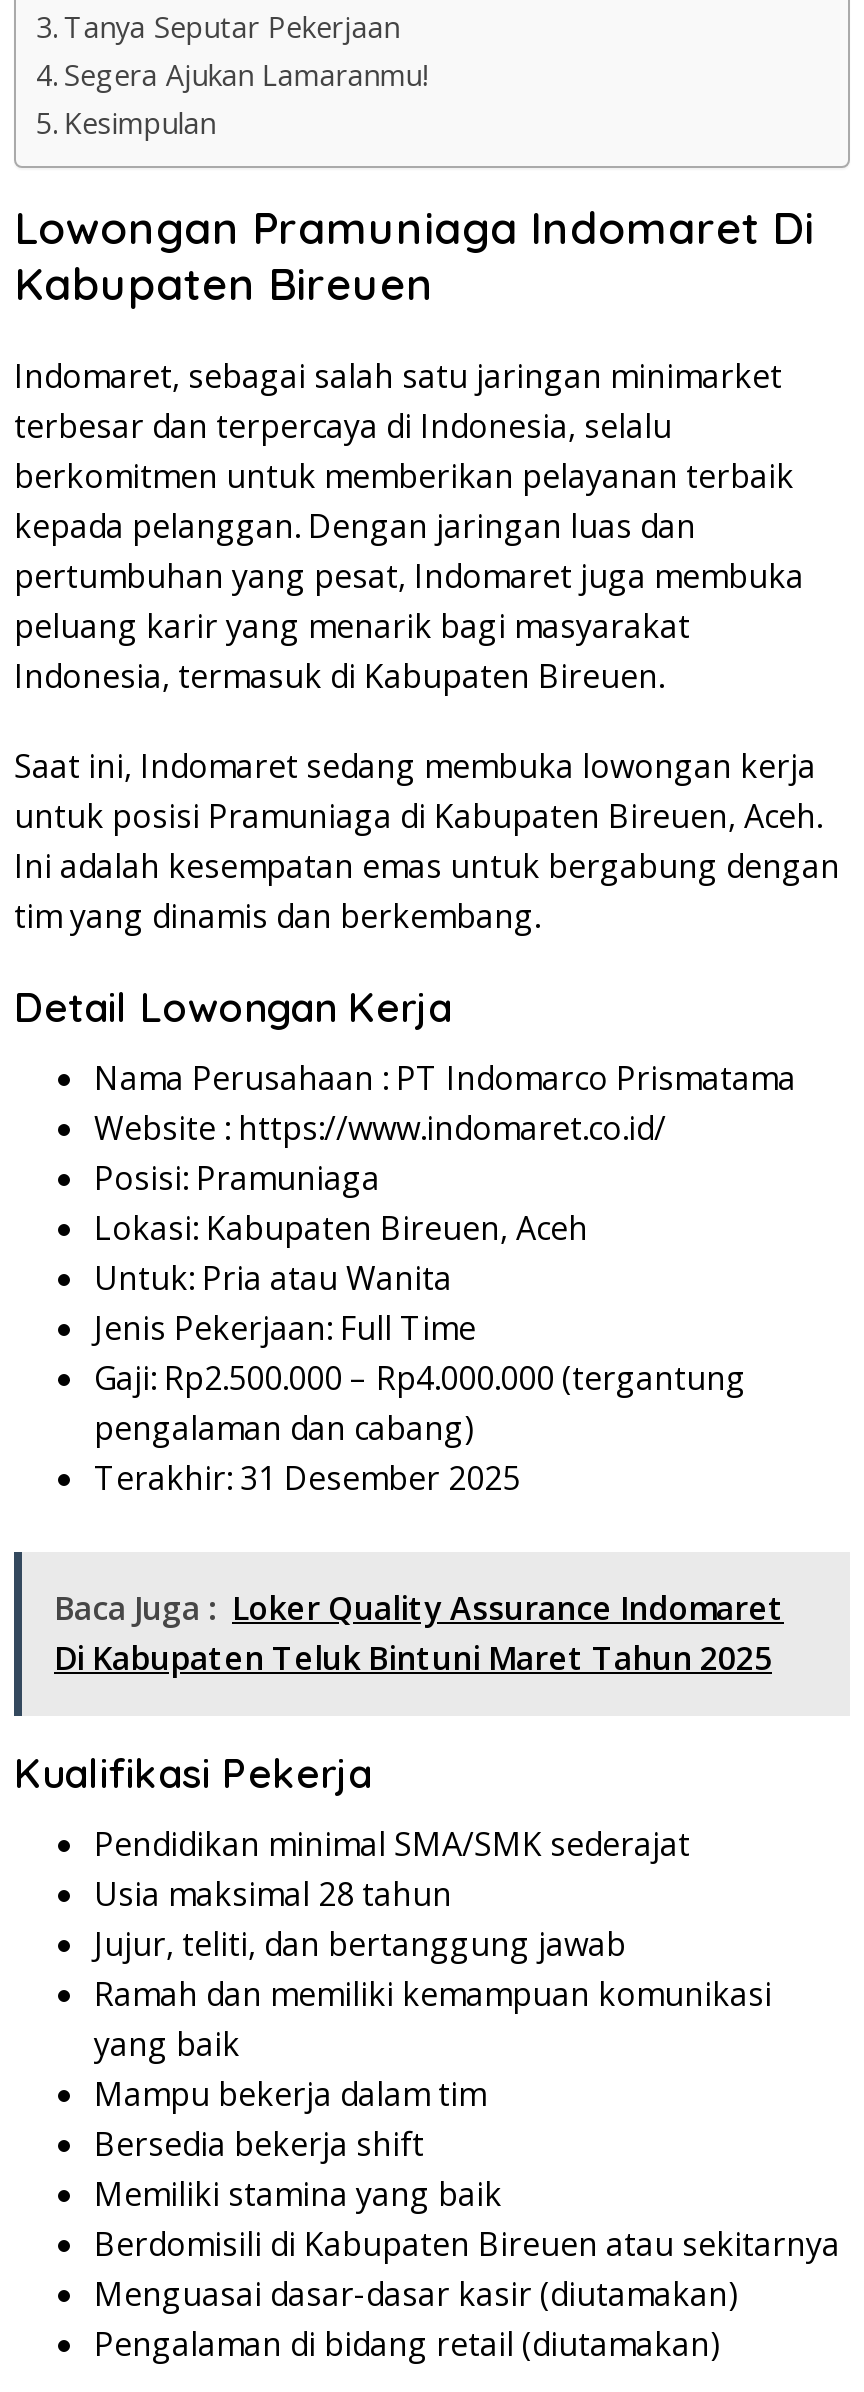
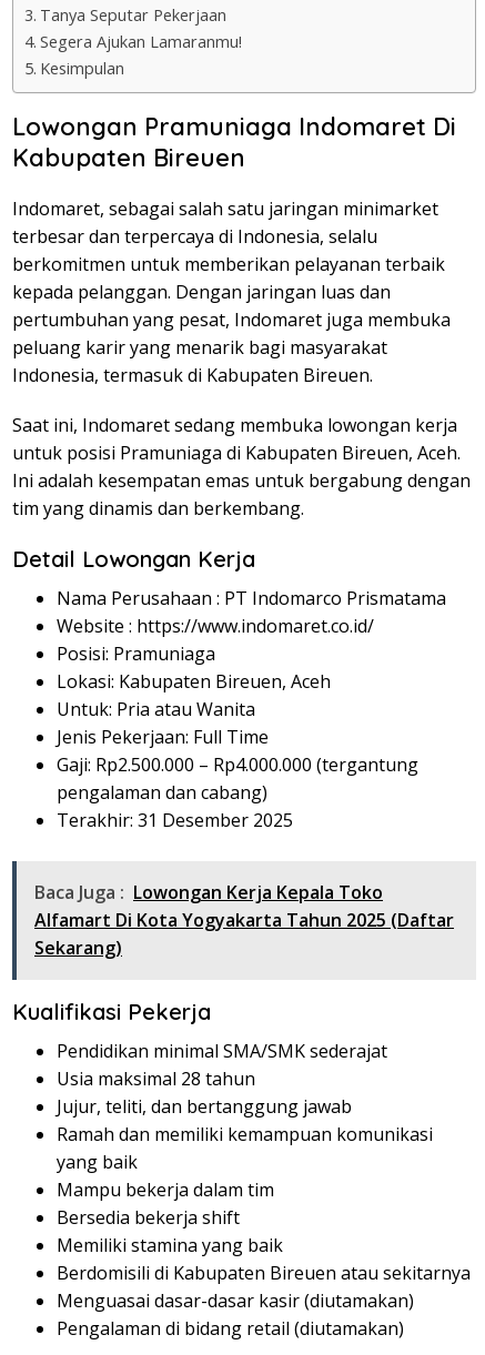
[54,1587,784,1681] Baca Juga : Loker Quality Assurance Indomaret | Di Kabupaten Teluk Bintuni Maret Tahun 2025 -> [34,880,454,960] Baca Juga : Lowongan Kerja Kepala Toko | Alfamart Di Kota Yogyakarta Tahun 2025 (Daftar | Sekarang)

